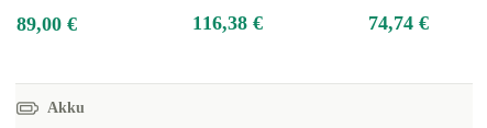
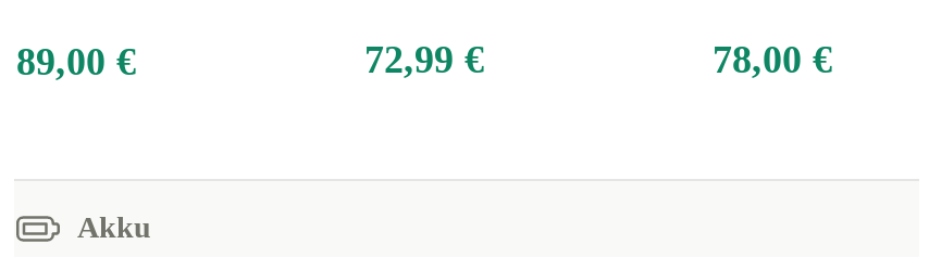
[192,12,263,34] 116,38 € -> [364,38,484,82] 72,99 €
[368,12,429,34] 74,74 € -> [713,38,832,82] 78,00 €

